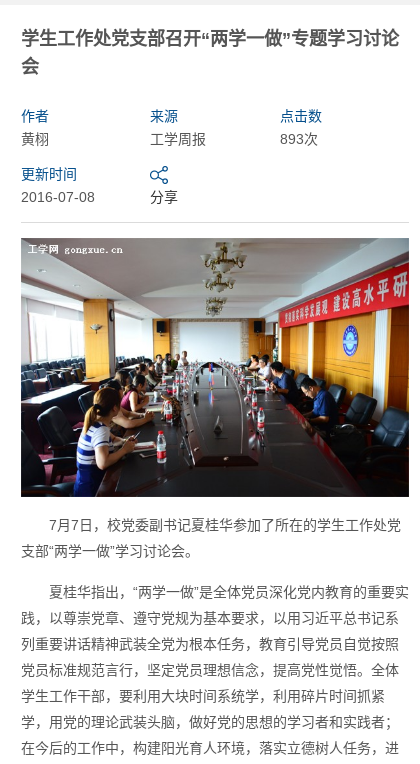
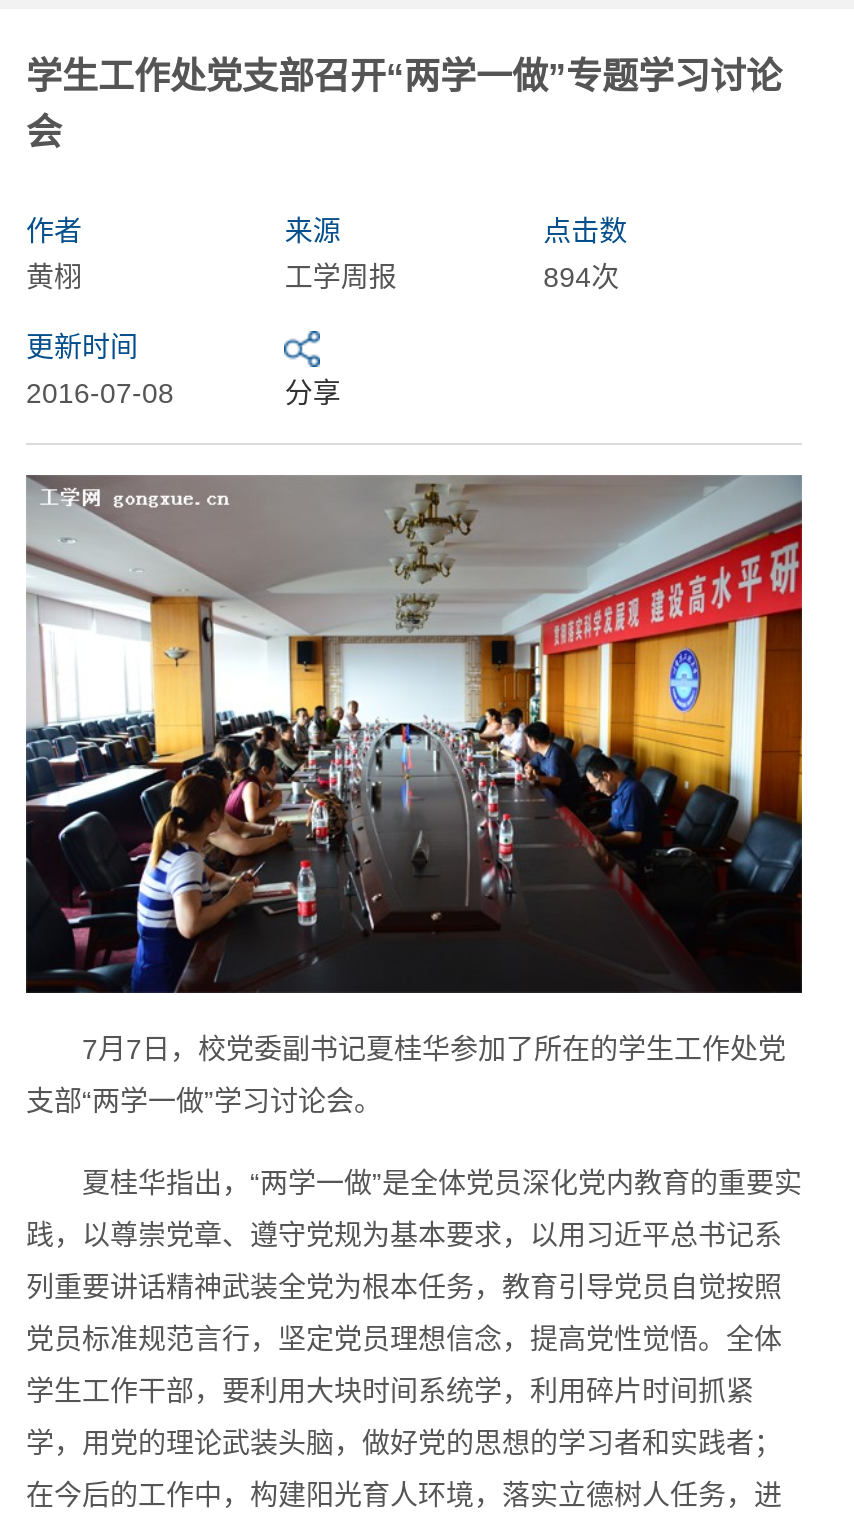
[280,131,318,147] 893次 -> [543,261,619,293] 894次

